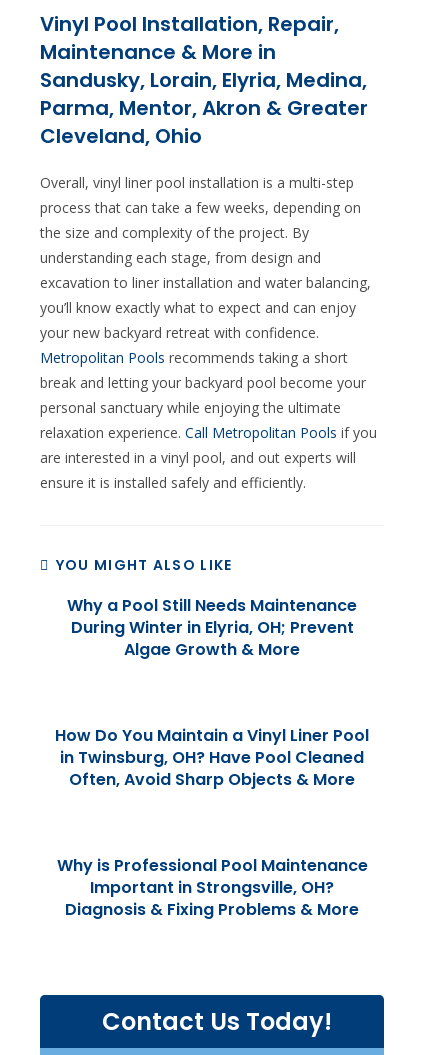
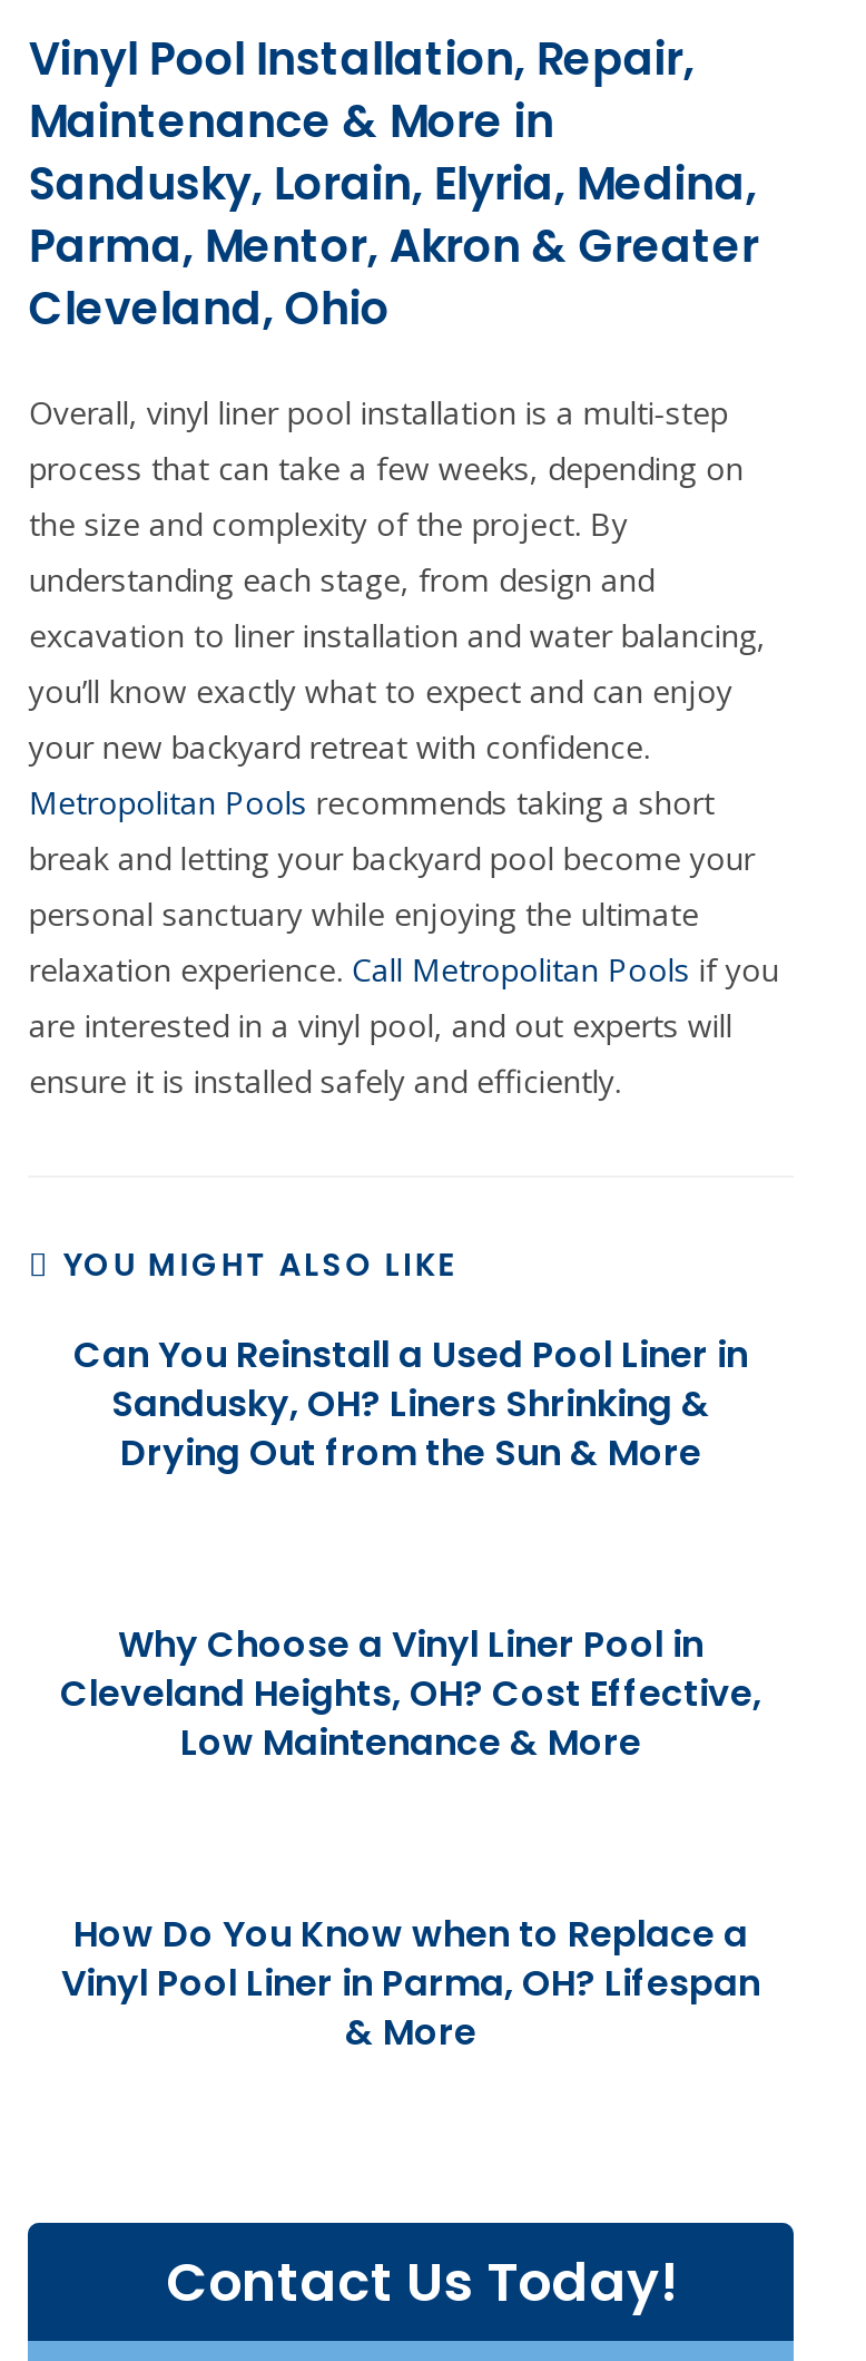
[67,594,357,661] Why a Pool Still Needs Maintenance | During Winter in Elyria, OH; Prevent | Algae Growth & More -> [73,1328,748,1477] Can You Reinstall a Used Pool Liner in | Sandusky, OH? Liners Shrinking & | Drying Out from the Sun & More
[55,724,369,791] How Do You Maintain a Vinyl Liner Pool | in Twinsburg, OH? Have Pool Cleaned | Often, Avoid Sharp Objects & More -> [60,1618,761,1767] Why Choose a Vinyl Liner Pool in | Cleveland Heights, OH? Cost Effective, | Low Maintenance & More
[56,854,367,921] Why is Professional Pool Maintenance | Important in Strongsville, OH? | Diagnosis & Fixing Problems & More -> [61,1908,760,2057] How Do You Know when to Replace a | Vinyl Pool Liner in Parma, OH? Lifespan | & More

